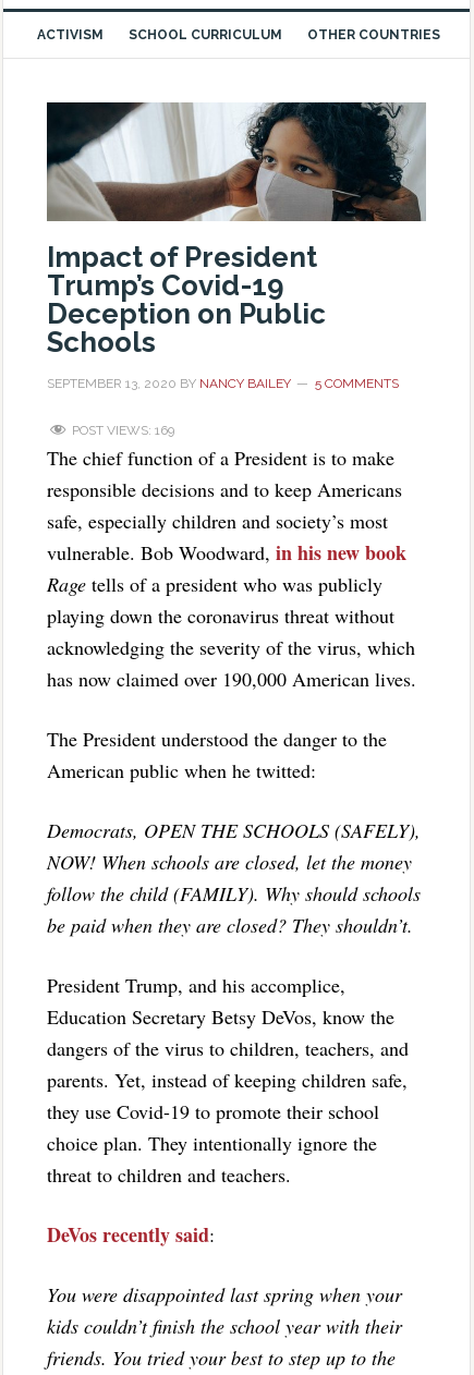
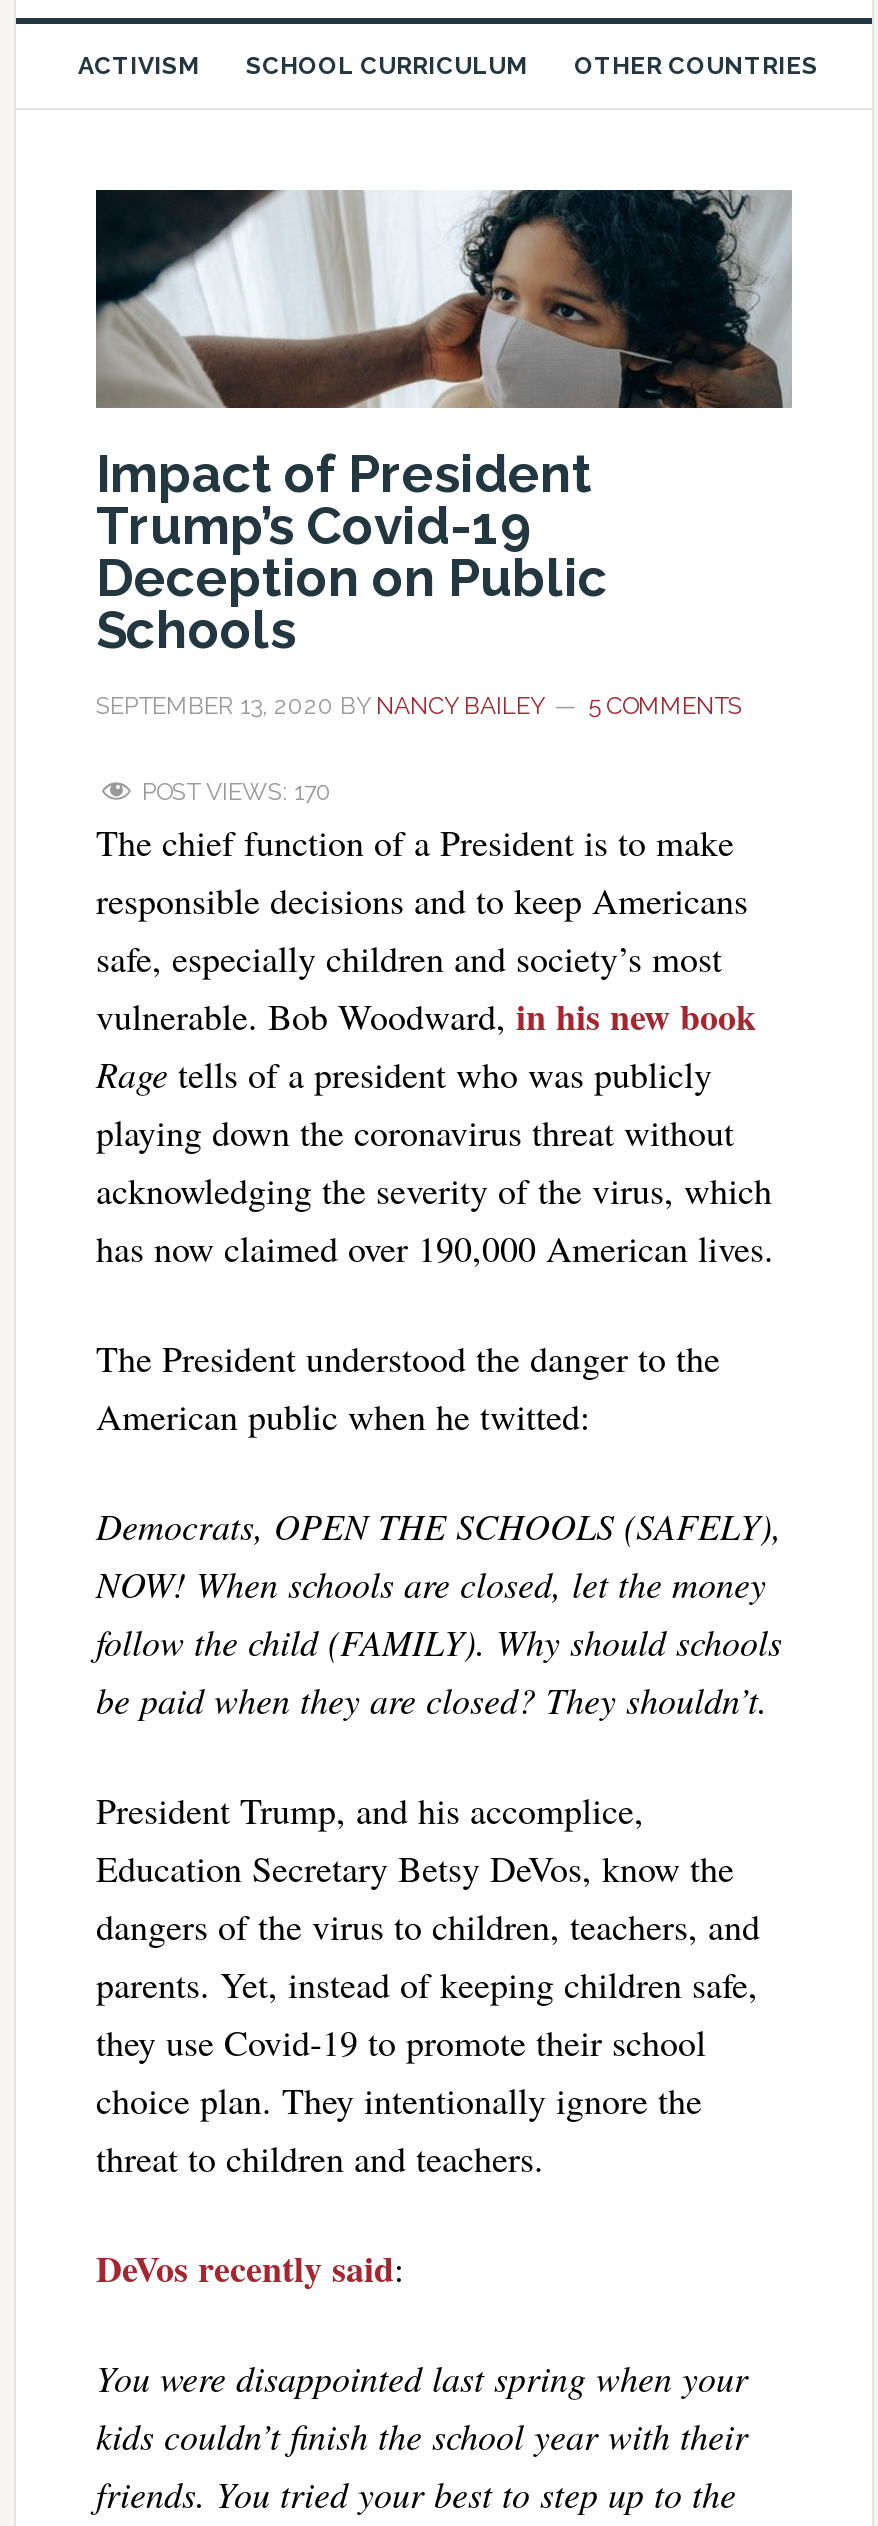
[72,423,174,438] POST VIEWS: 169 -> [142,778,332,806] POST VIEWS: 170

